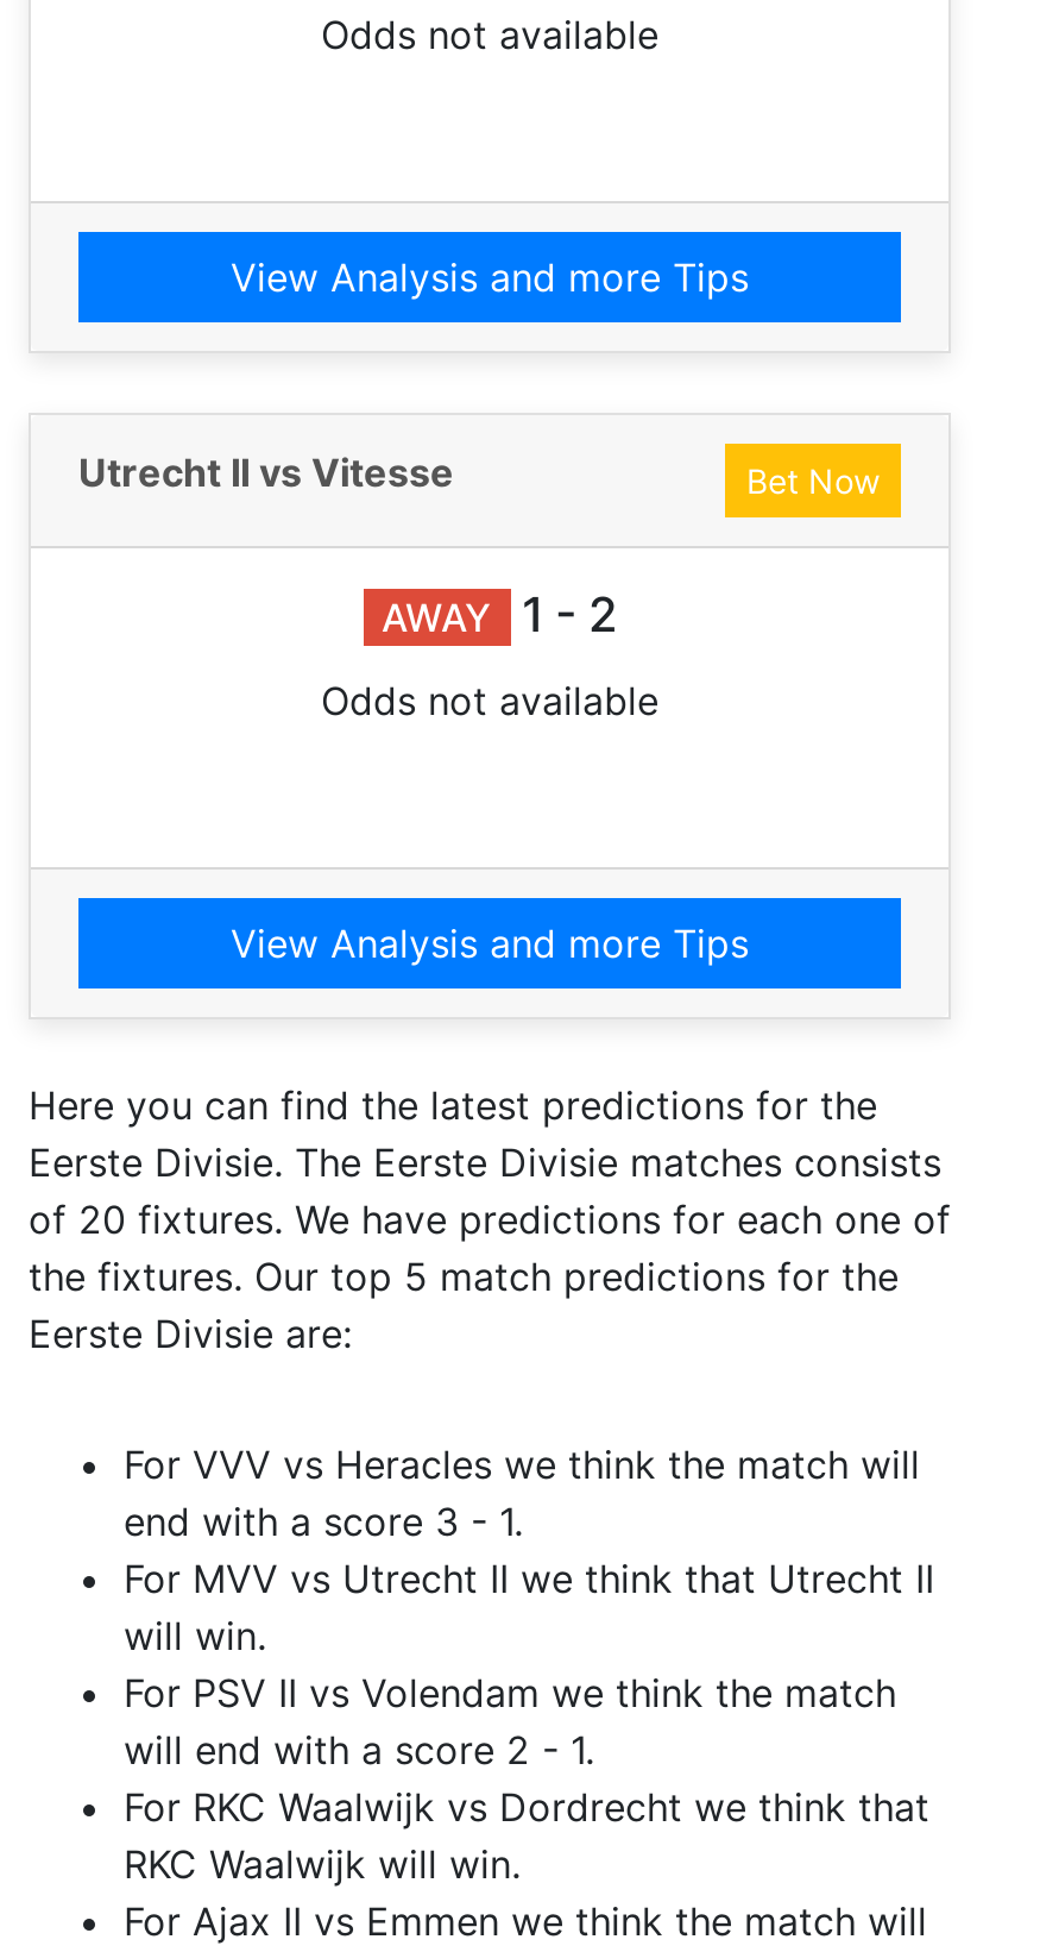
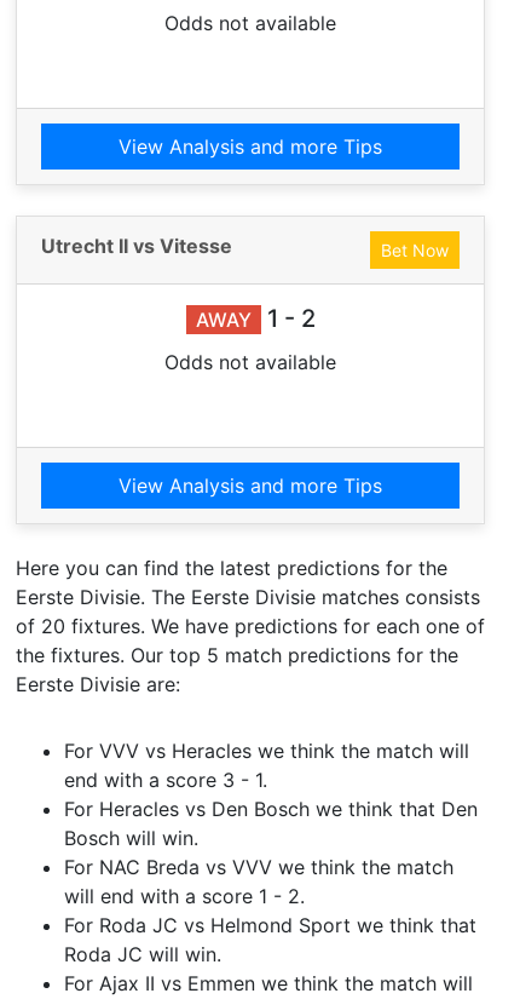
[124,1555,934,1888] For MVV vs Utrecht II we think that Utrecht II | will win. | For PSV II vs Volendam we think the match | will end with a score 2 - 1. | For RKC Waalwijk vs Dordrecht we think that | RKC Waalwijk will win. -> [64,797,478,966] For Heracles vs Den Bosch we think that Den | Bosch will win. | For NAC Breda vs VVV we think the match | will end with a score 1 - 2. | For Roda JC vs Helmond Sport we think that | Roda JC will win.

